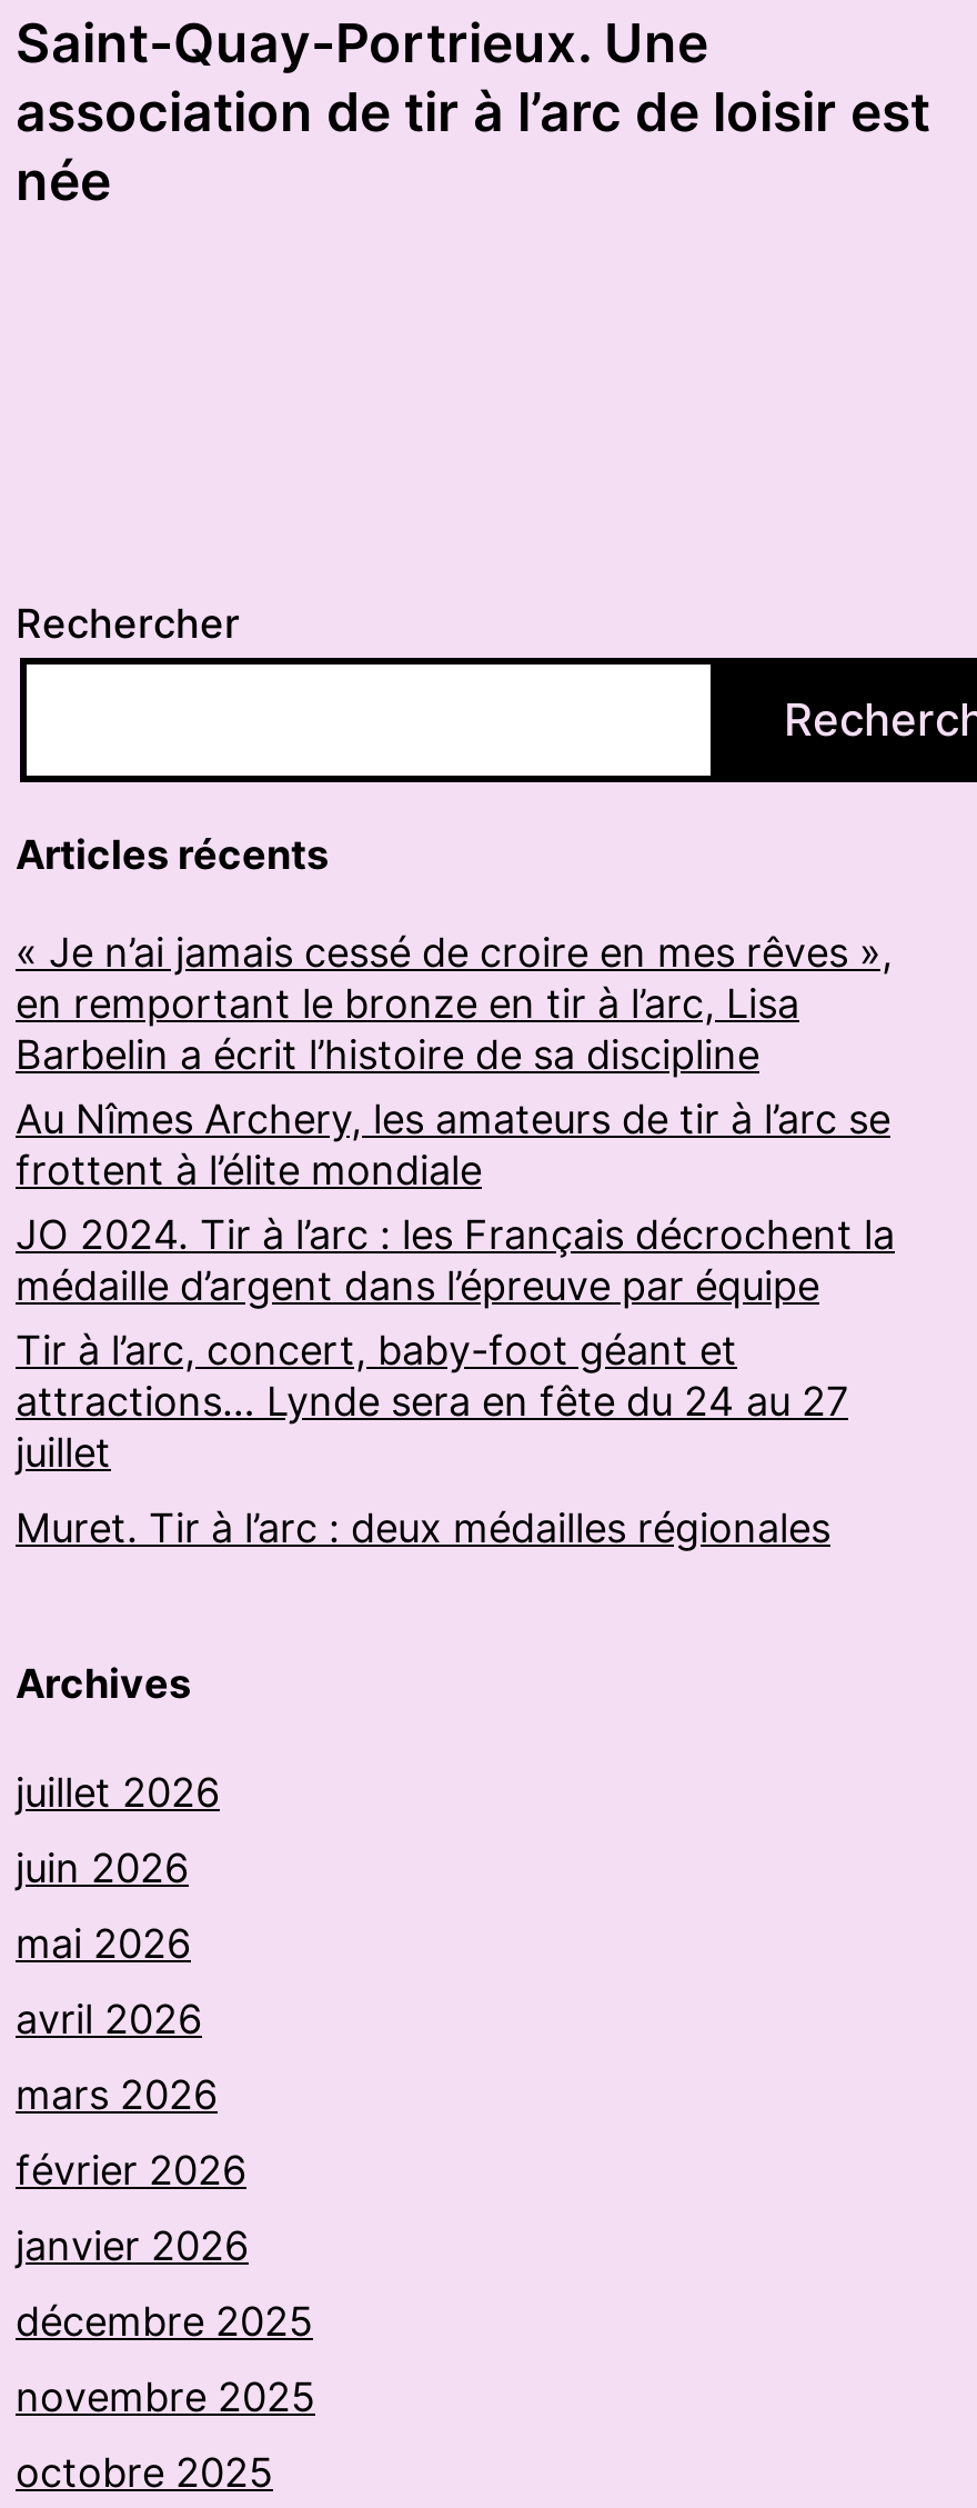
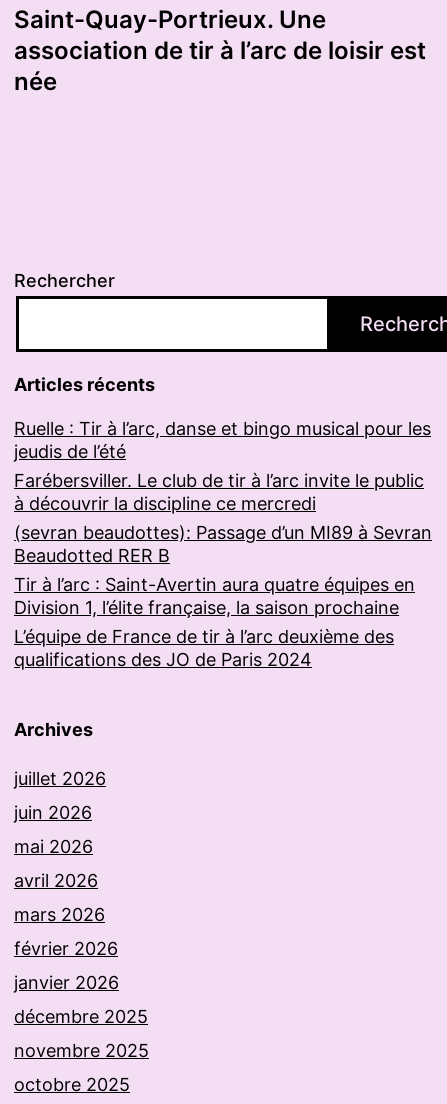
[16,930,895,1552] « Je n’ai jamais cessé de croire en mes rêves », | en remportant le bronze en tir à l’arc, Lisa | Barbelin a écrit l’histoire de sa discipline | Au Nîmes Archery, les amateurs de tir à l’arc se | frottent à l’élite mondiale | JO 2024. Tir à l’arc : les Français décrochent la | médaille d’argent dans l’épreuve par équipe | Tir à l’arc, concert, baby-foot géant et | attractions… Lynde sera en fête du 24 au 27 | juillet | Muret. Tir à l’arc : deux médailles régionales -> [14,418,432,670] Ruelle : Tir à l’arc, danse et bingo musical pour les | jeudis de l’été | Farébersviller. Le club de tir à l’arc invite le public | à découvrir la discipline ce mercredi | (sevran beaudottes): Passage d’un MI89 à Sevran | Beaudotted RER B | Tir à l’arc : Saint-Avertin aura quatre équipes en | Division 1, l’élite française, la saison prochaine | L’équipe de France de tir à l’arc deuxième des | qualifications des JO de Paris 2024

